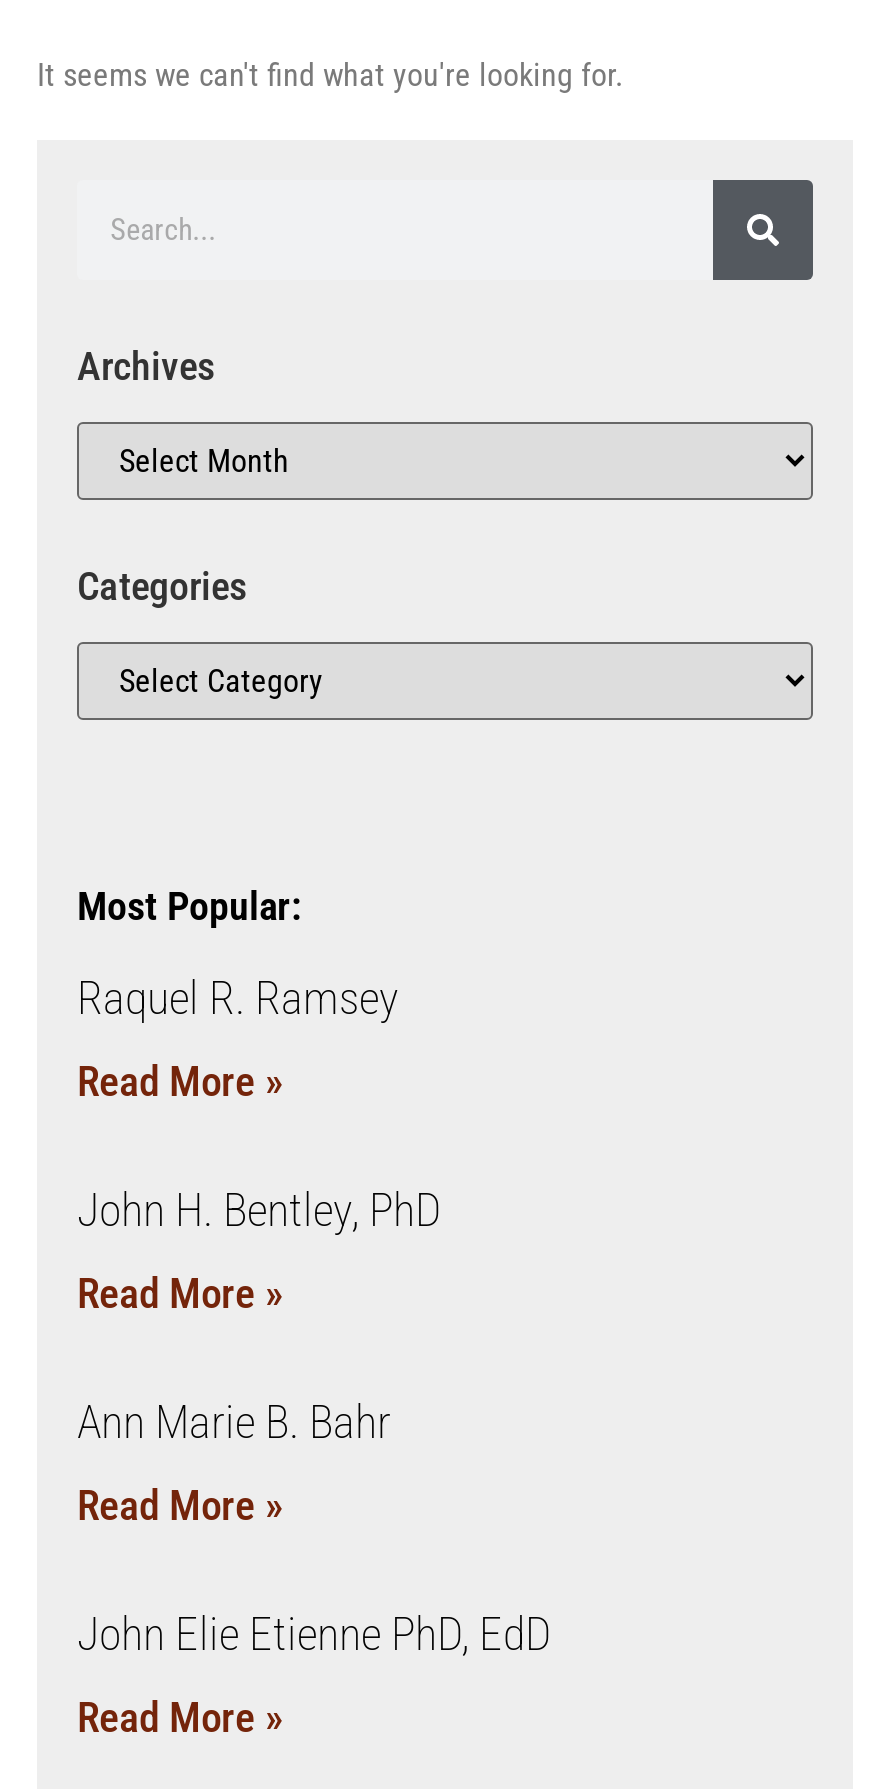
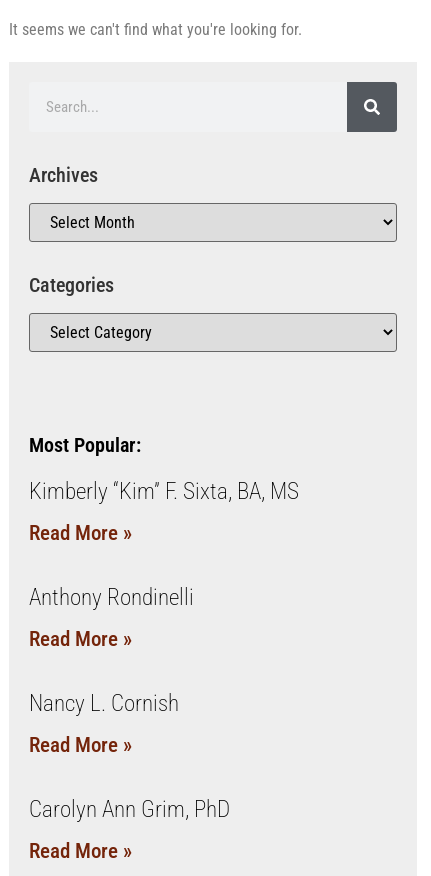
[77,971,399,1025] Raquel R. Ramsey -> [29,477,299,504] Kimberly “Kim” F. Sixta, BA, MS
[77,1183,441,1237] John H. Bentley, PhD -> [29,583,194,610] Anthony Rondinelli
[77,1395,391,1449] Ann Marie B. Bahr -> [29,689,179,716] Nancy L. Cornish
[77,1607,551,1661] John Elie Etienne PhD, EdD -> [29,795,230,822] Carolyn Ann Grim, PhD

